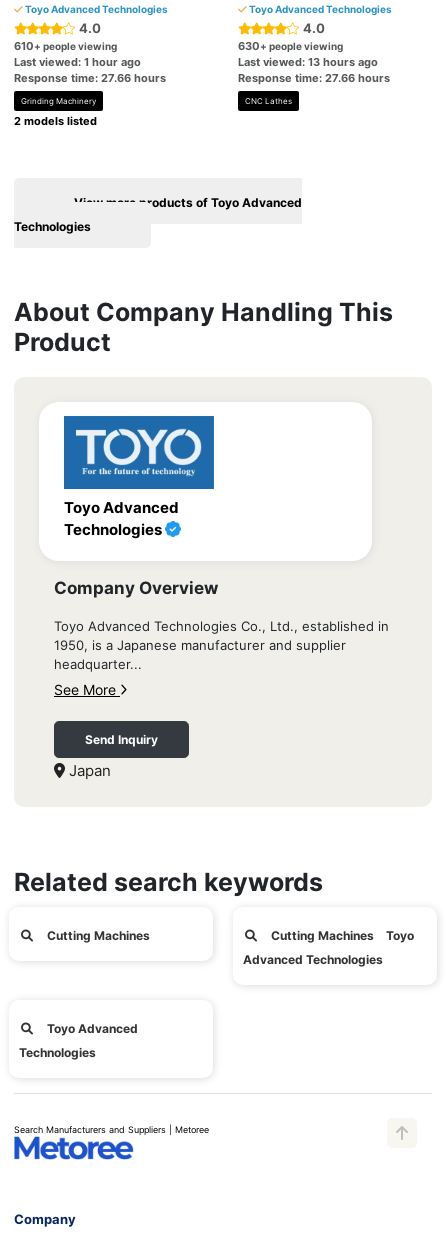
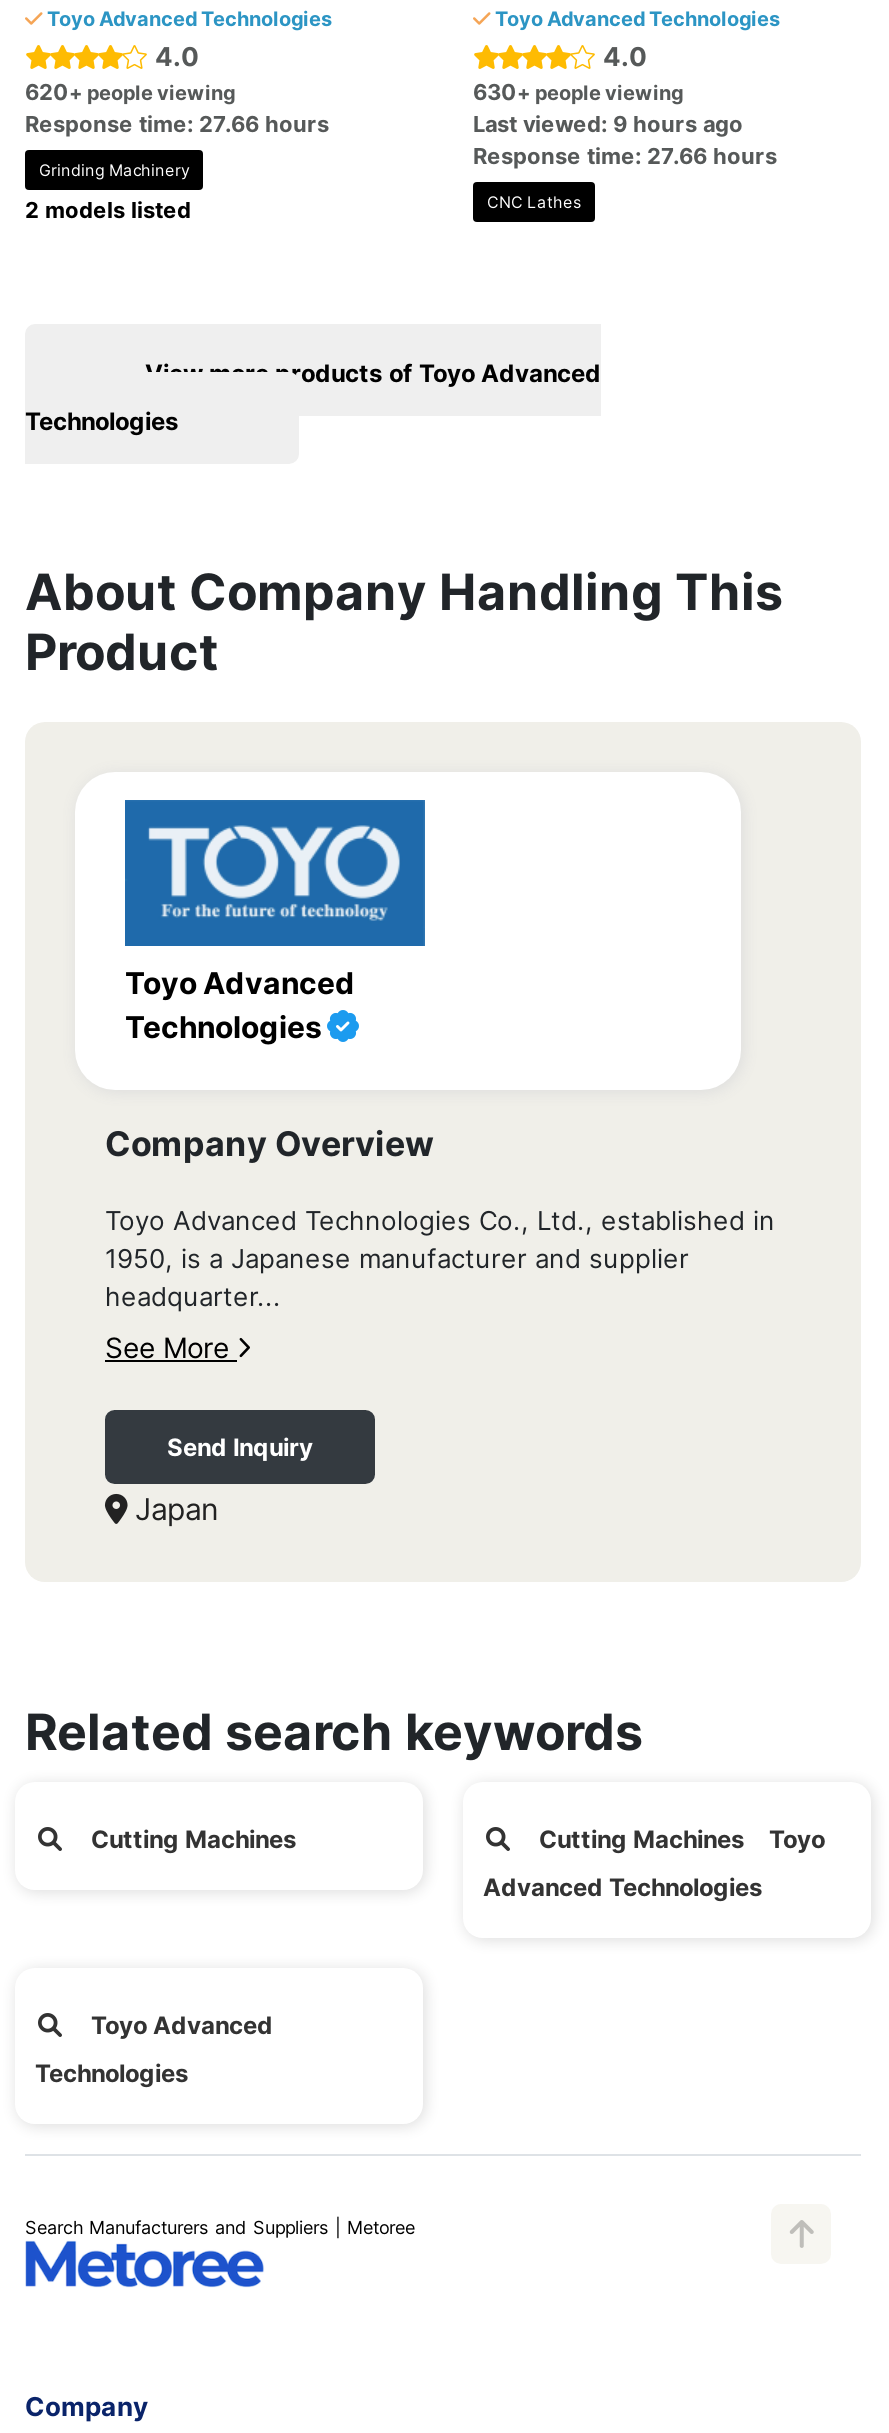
[14,39,141,69] 610+ people viewing | Last viewed: 1 hour ago -> [25,79,235,107] 620+ people viewing
[238,55,378,69] Last viewed: 13 hours ago -> [473,111,743,139] Last viewed: 9 hours ago

